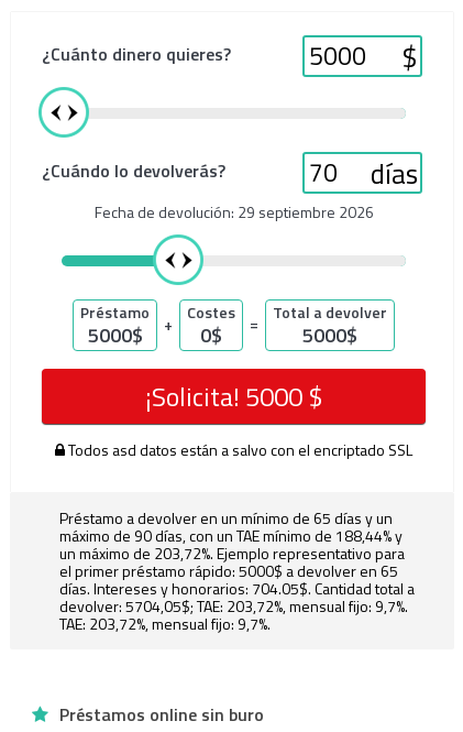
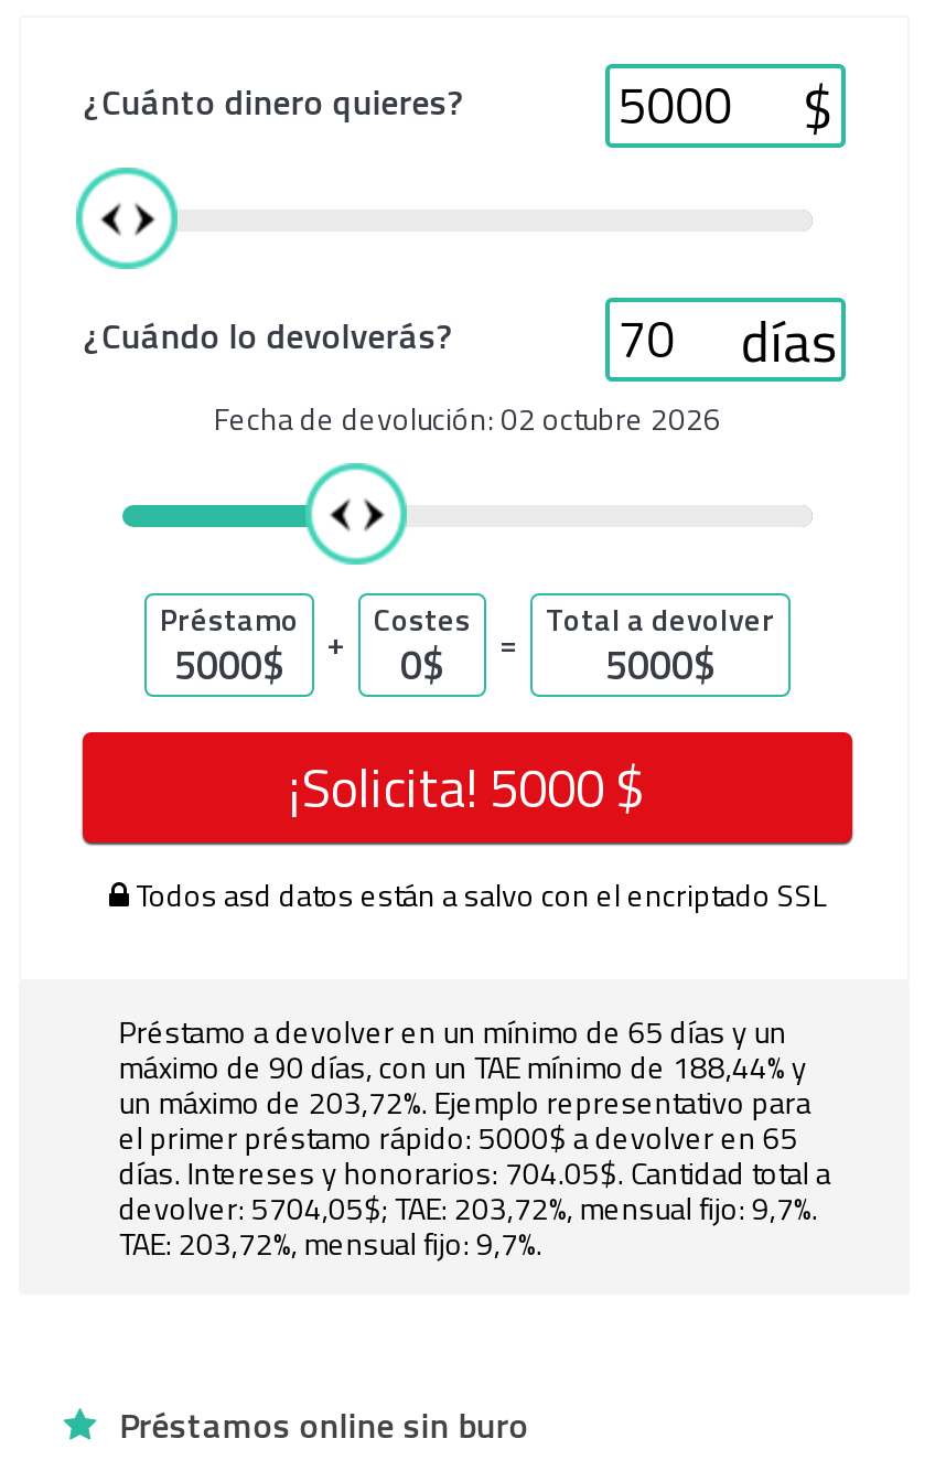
[94,200,373,223] Fecha de devolución: 29 septiembre 2026 -> [214,394,721,441] Fecha de devolución: 02 octubre 2026

